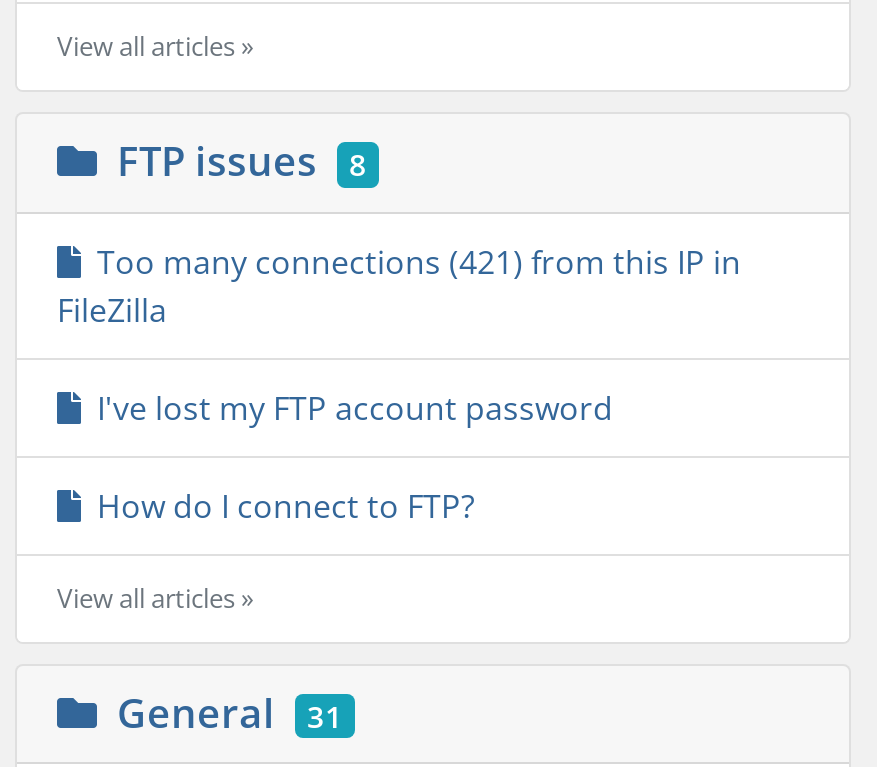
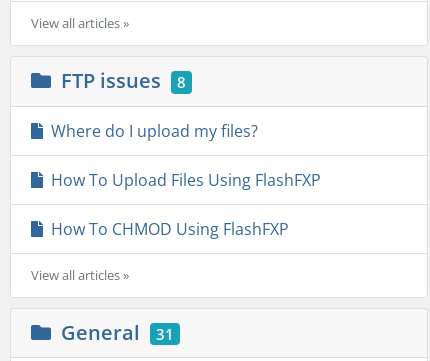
[57,239,741,331] Too many connections (421) from this IP in | FileZilla -> [43,119,258,141] Where do I upload my files?
[81,385,613,429] I've lost my FTP account password -> [43,168,321,190] How To Upload Files Using FlashFXP
[81,483,475,527] How do I connect to FTP? -> [43,217,289,239] How To CHMOD Using FlashFXP

